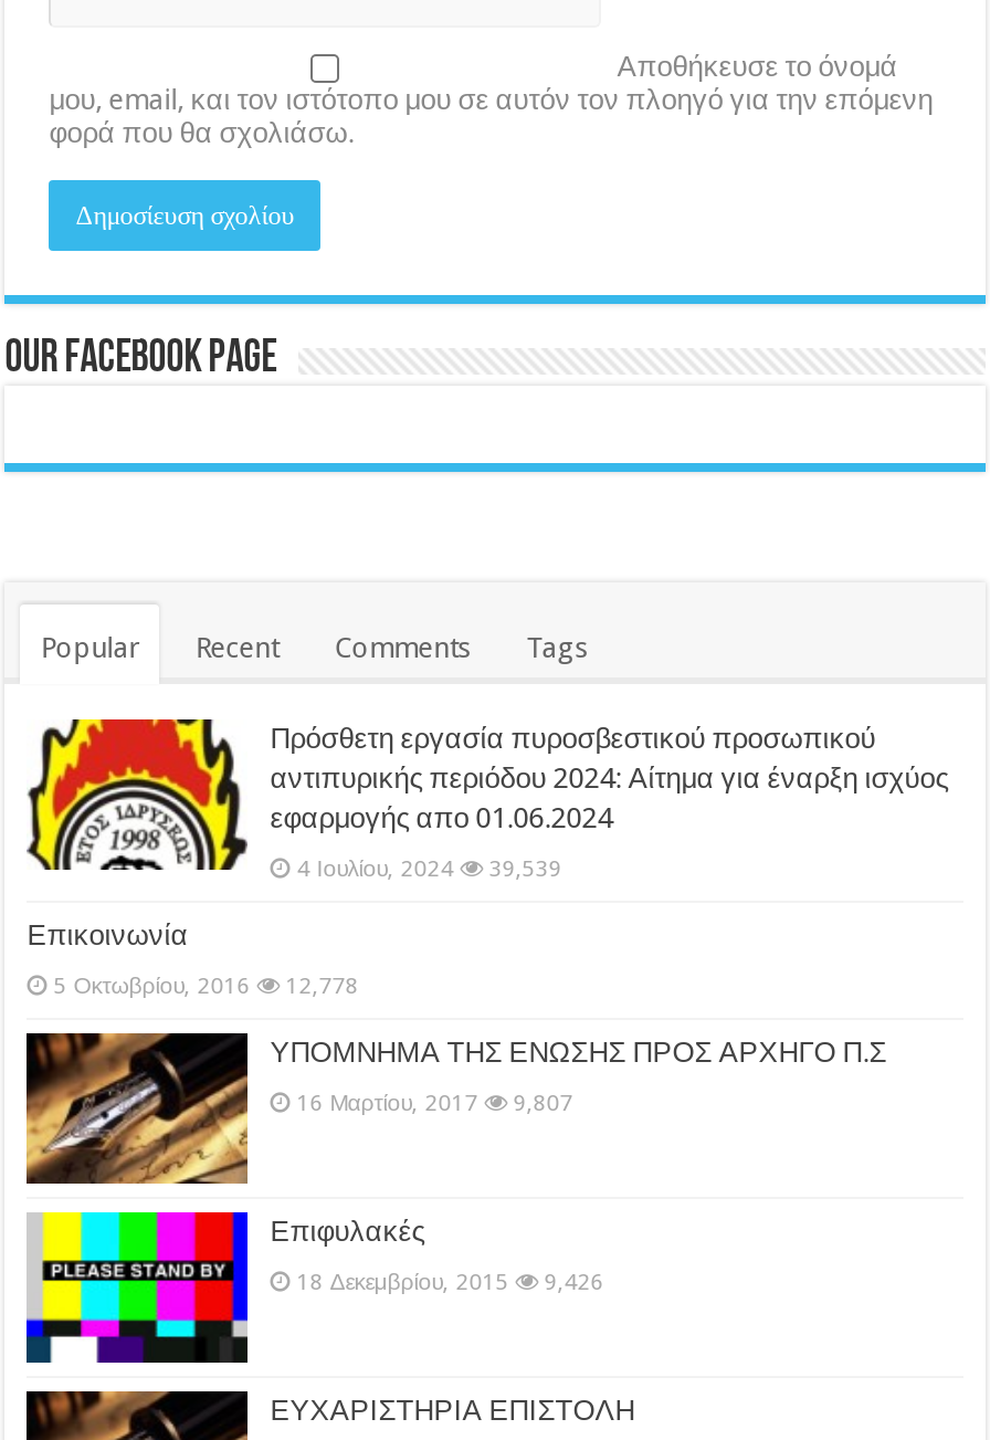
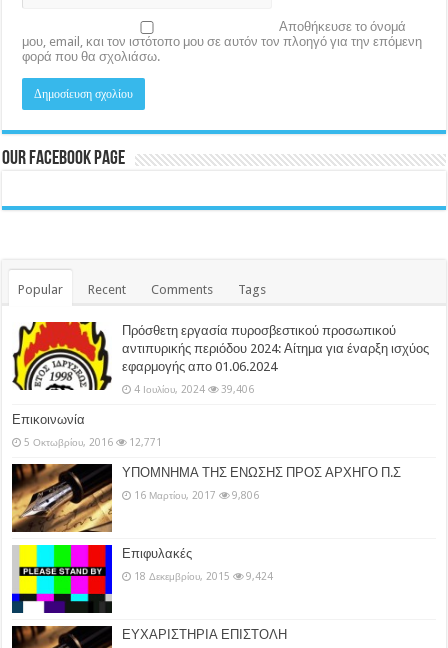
[297,854,562,881] 4 Ιουλίου, 2024 39,539 -> [134,383,254,395] 4 Ιουλίου, 2024 39,406
[53,972,358,998] 5 Οκτωβρίου, 2016 12,778 -> [24,436,162,448] 5 Οκτωβρίου, 2016 12,771
[297,1089,573,1115] 16 Μαρτίου, 2017 9,807 -> [134,489,259,501] 16 Μαρτίου, 2017 9,806
[297,1268,604,1295] 18 Δεκεμβρίου, 2015 9,426 -> [134,570,273,582] 18 Δεκεμβρίου, 2015 9,424

